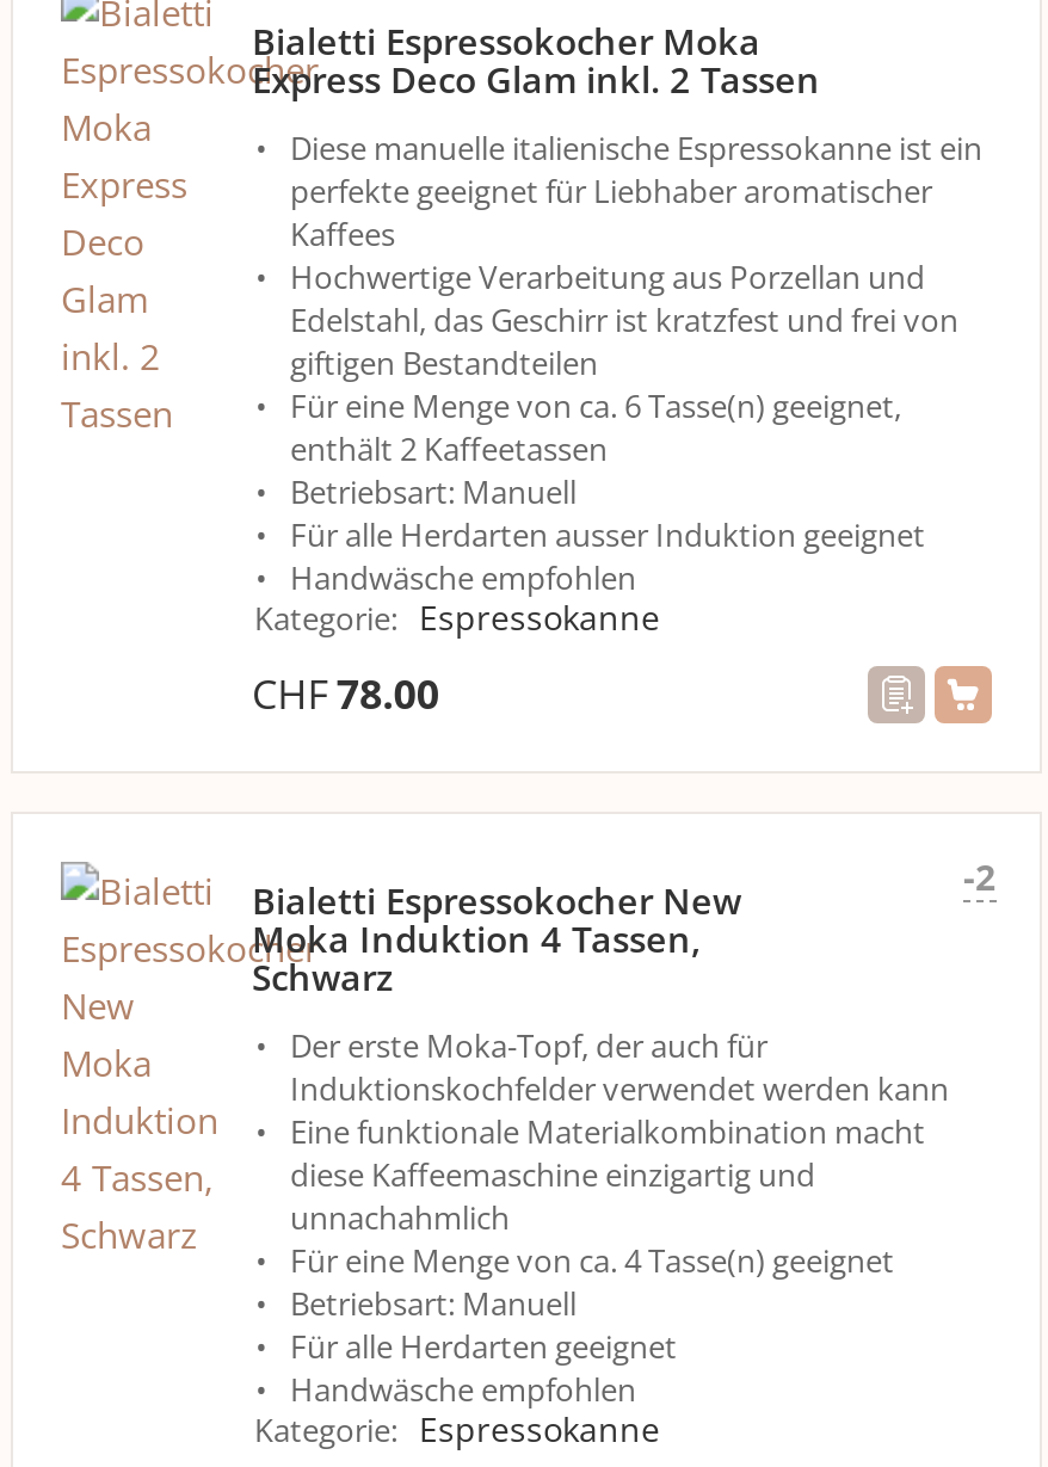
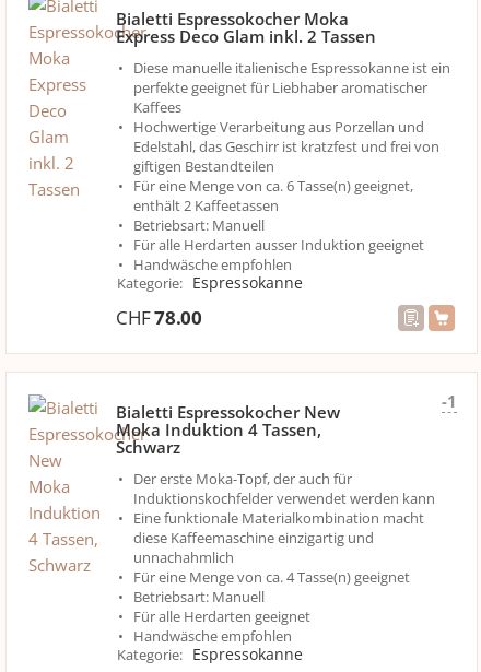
[963,852,997,900] -2 -> [442,390,457,412] -1

